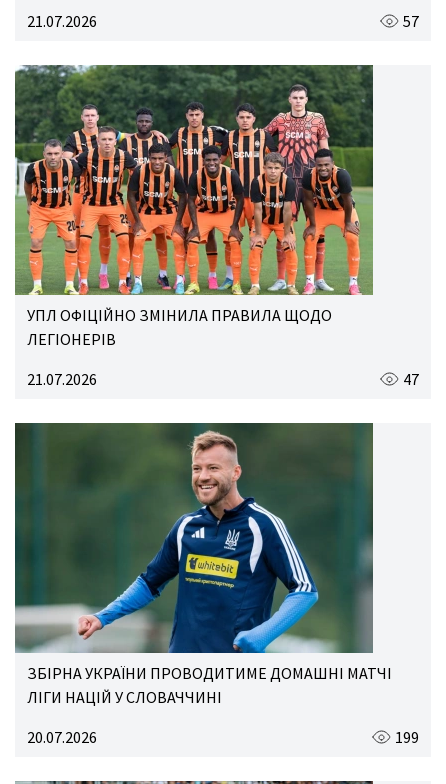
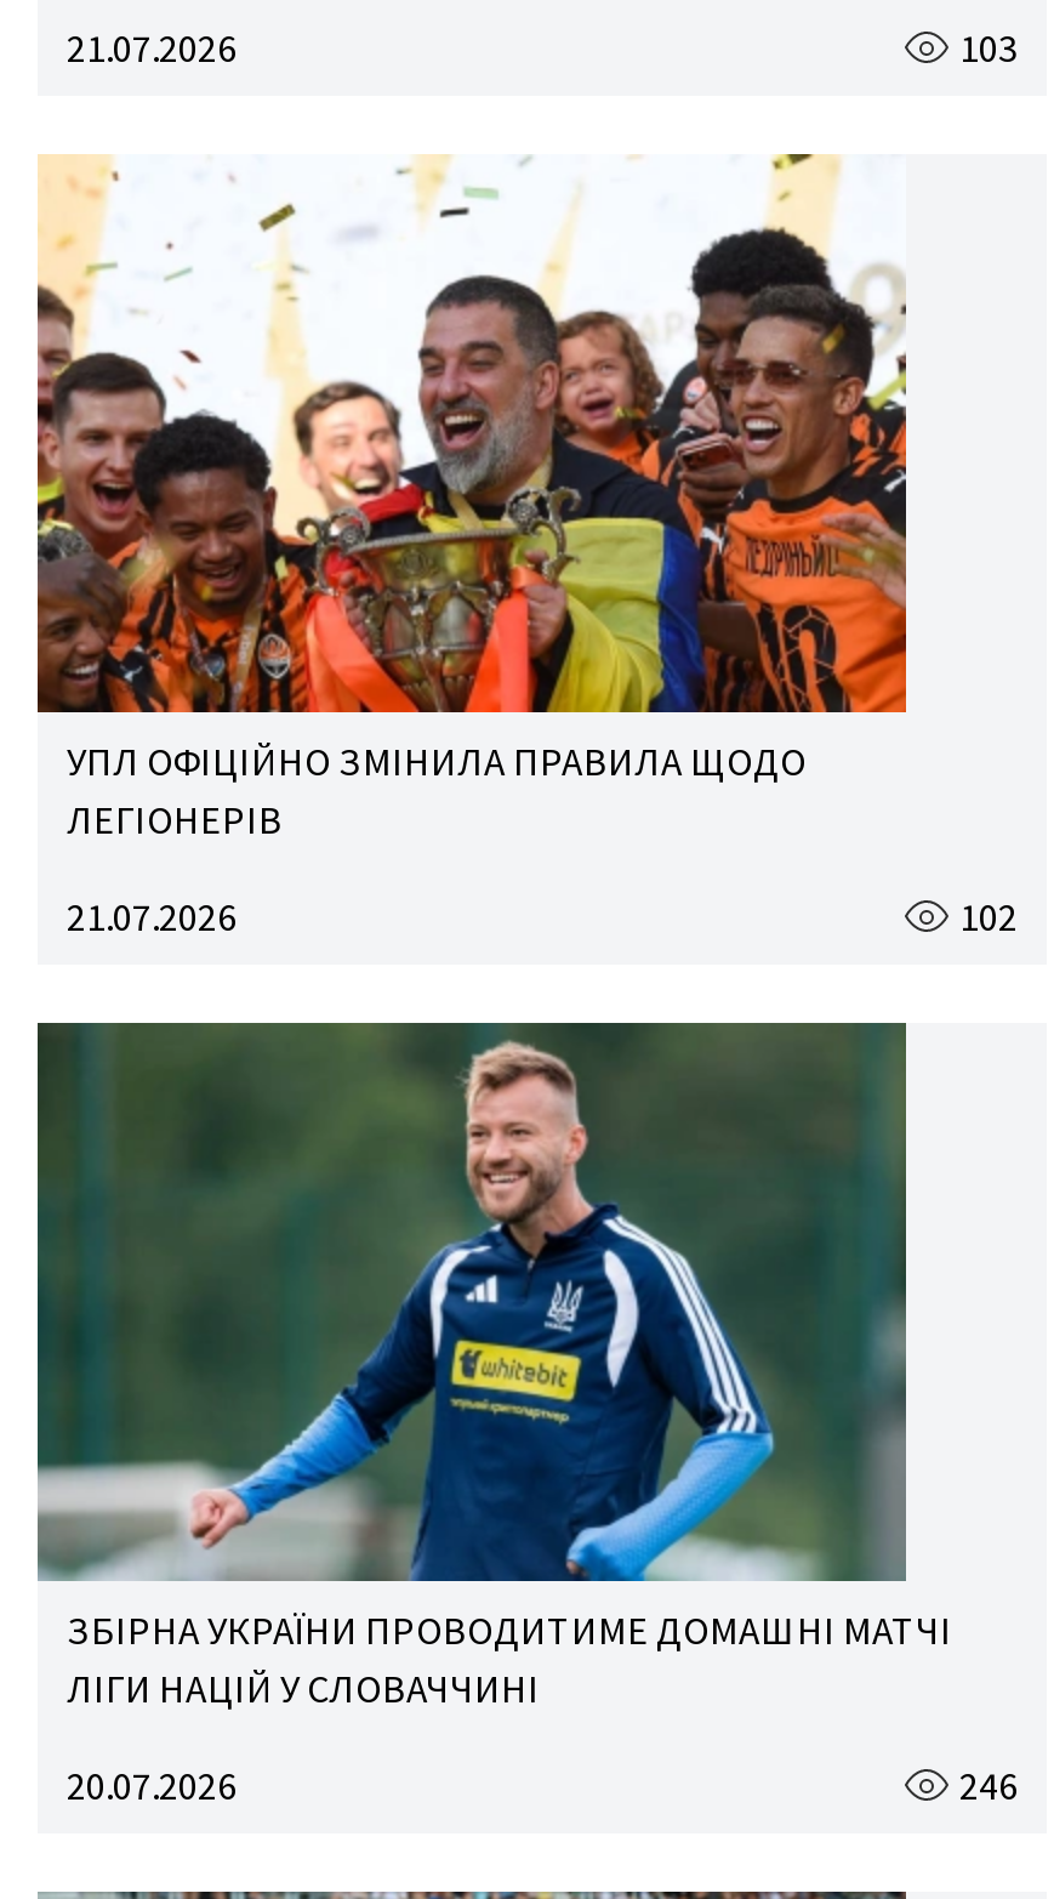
[403,10,419,30] 57 -> [959,22,1018,70] 103
[14,64,374,296] [image] -> [35,152,908,715] [image]
[403,368,419,388] 47 -> [959,891,1018,939] 102
[395,726,419,746] 199 -> [959,1759,1018,1808] 246

